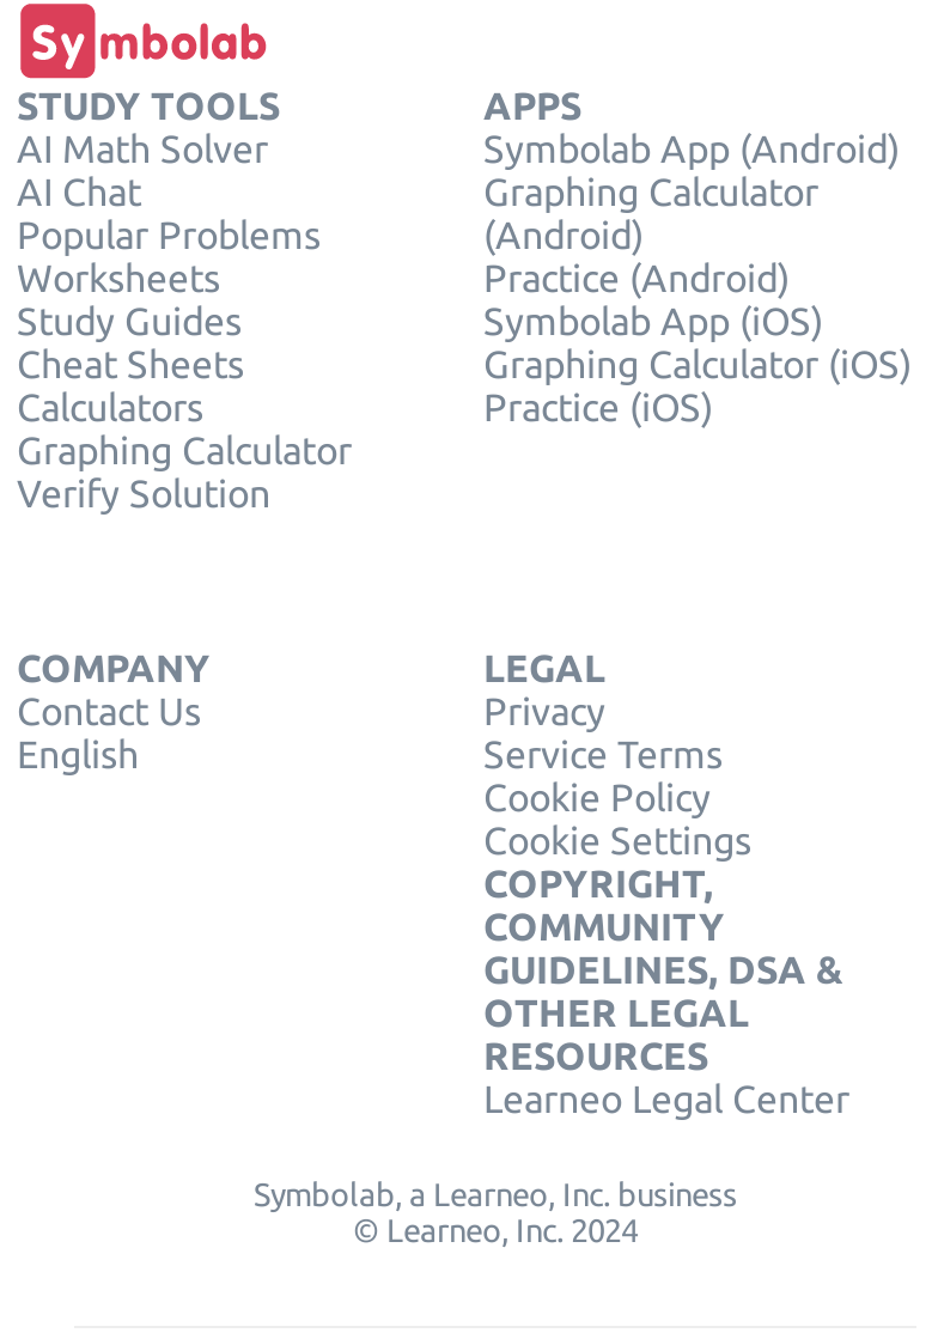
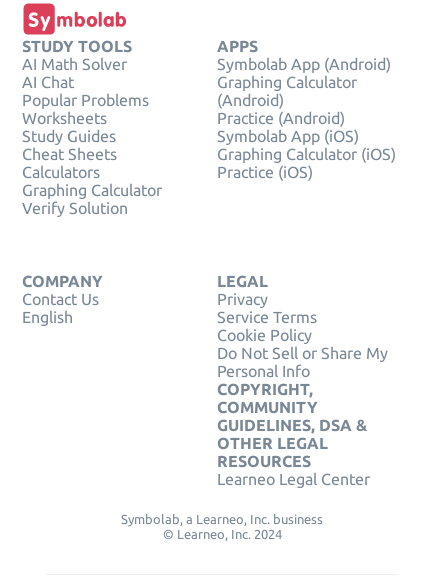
[483,820,751,863] Cookie Settings -> [217,344,388,380] Do Not Sell or Share My | Personal Info

